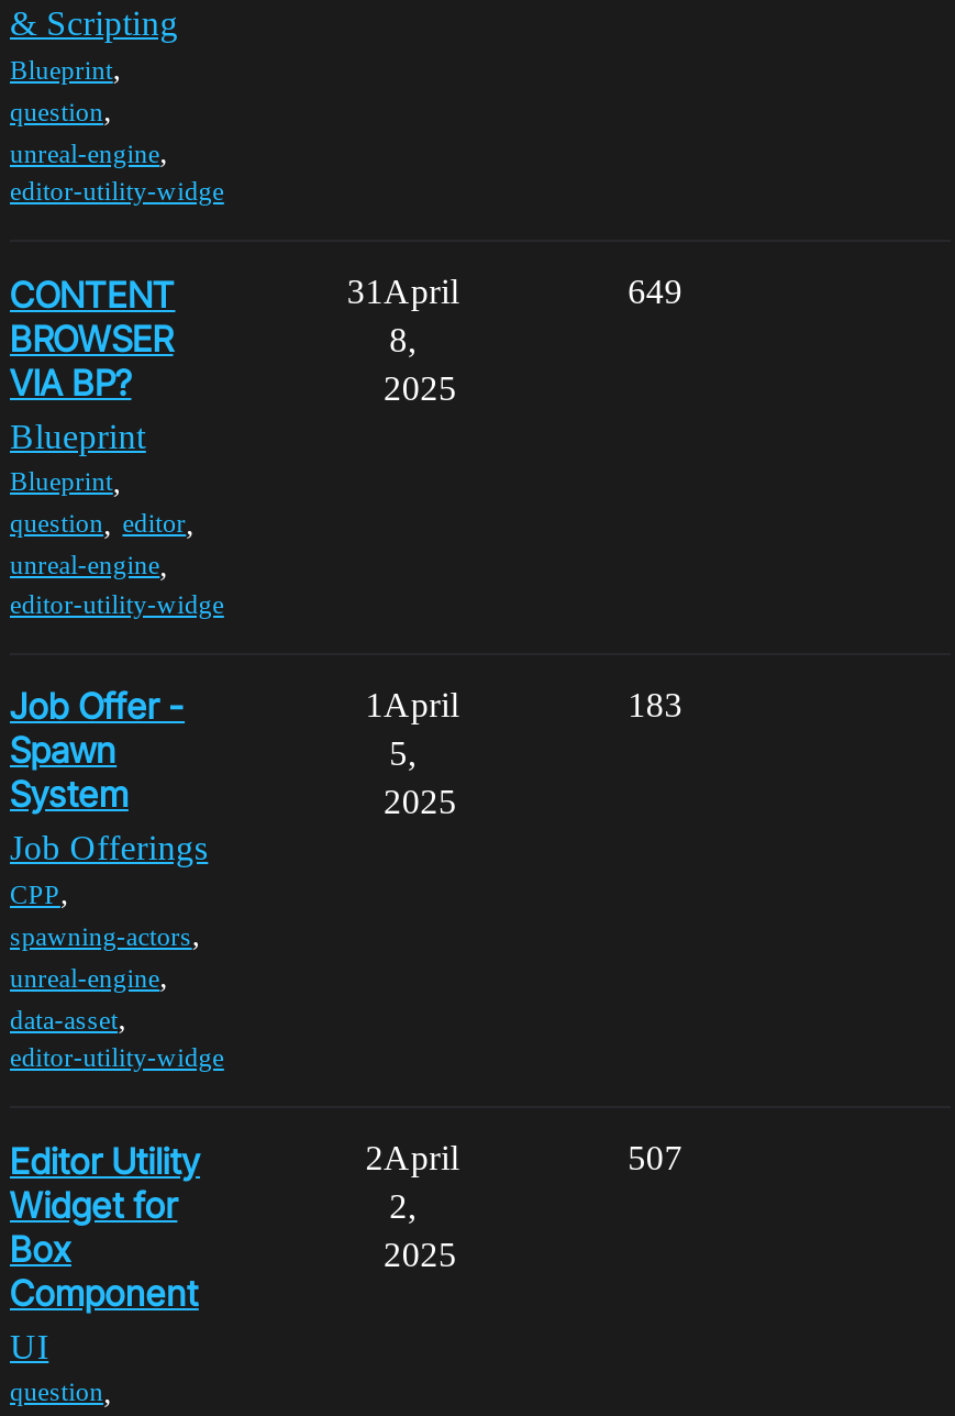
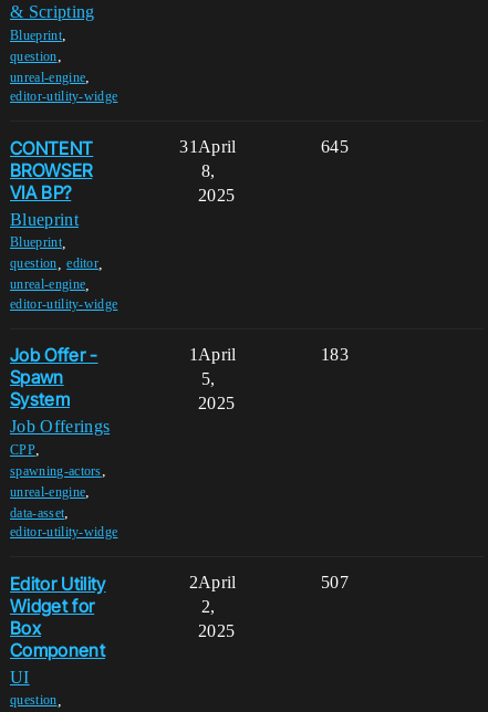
[628,273,683,310] 649 -> [321,137,349,156] 645

